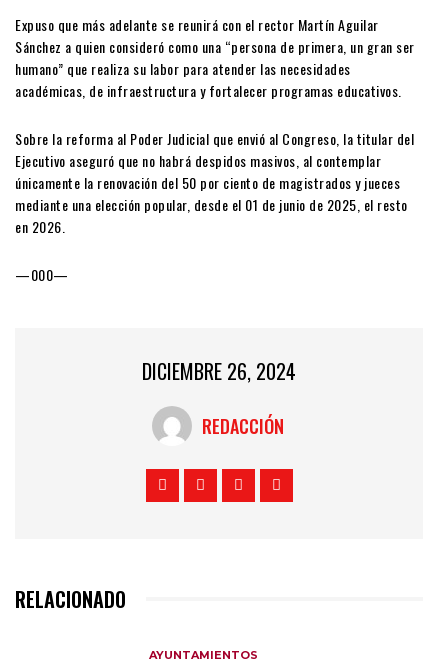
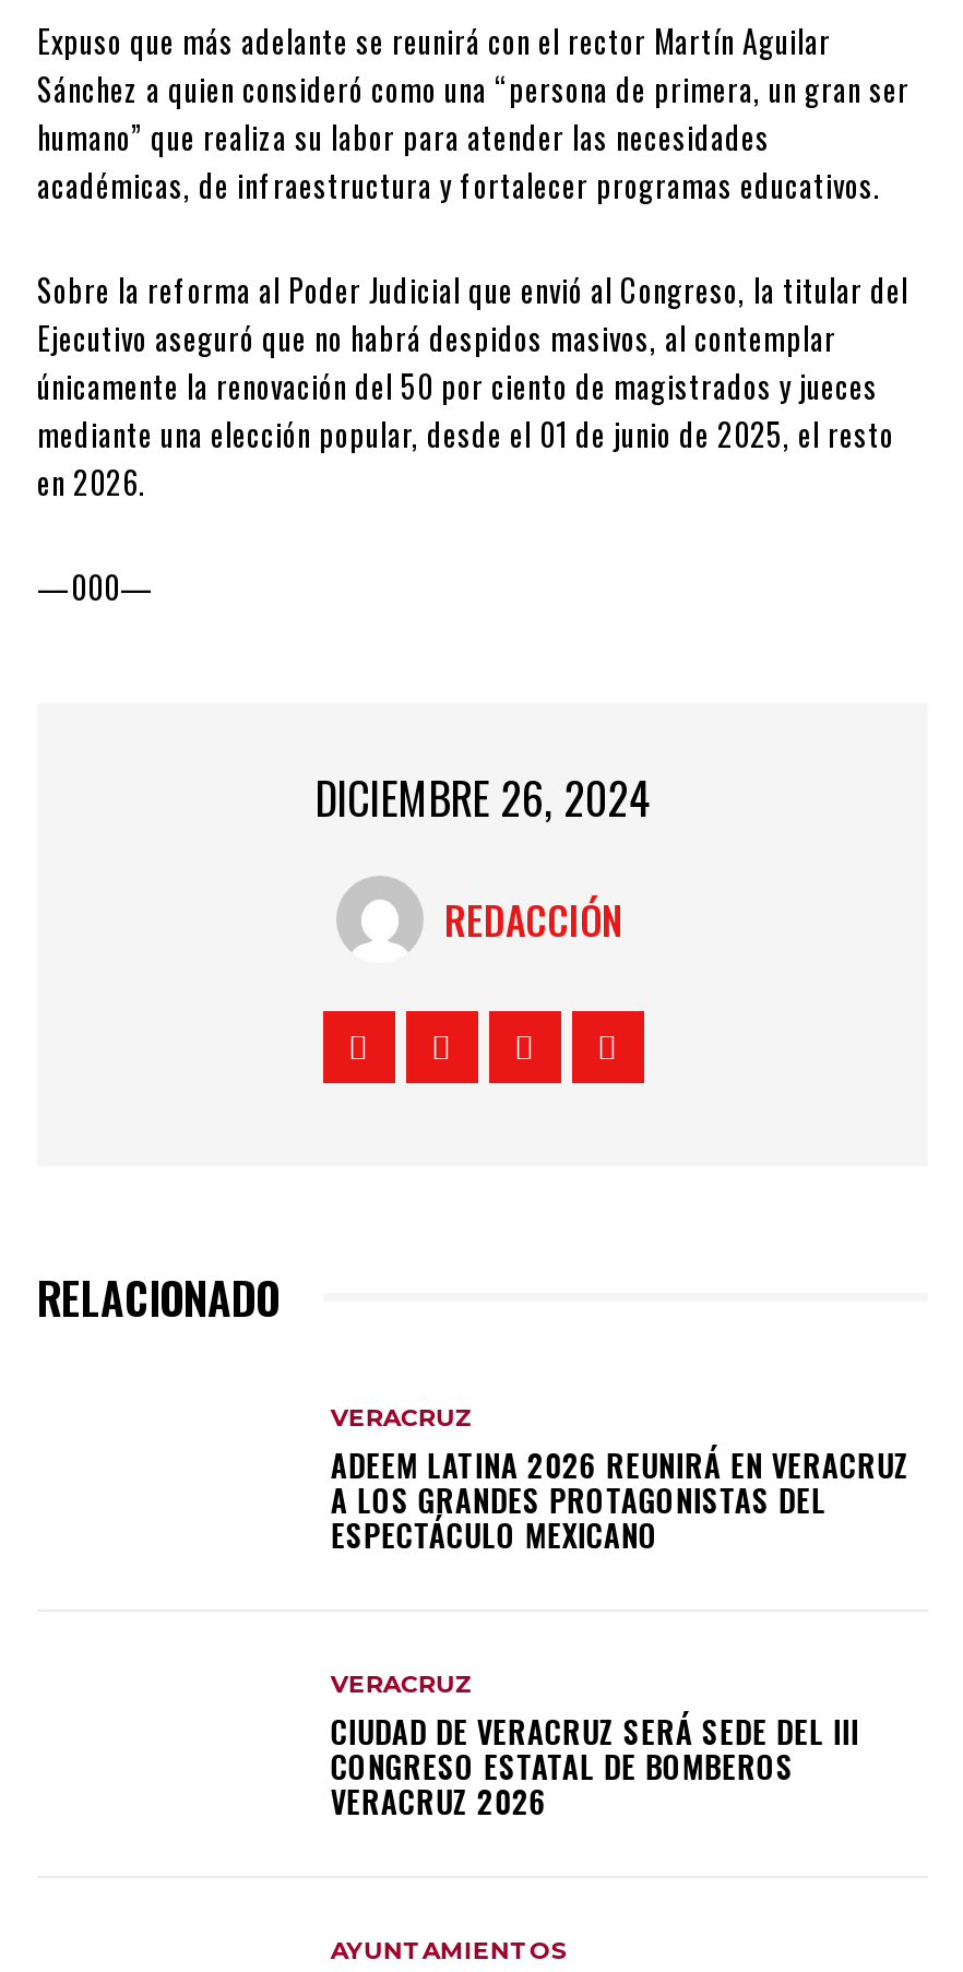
none -> [331,1402,909,1824] VERACRUZ | ADEEM LATINA 2026 REUNIRÁ EN VERACRUZ | A LOS GRANDES PROTAGONISTAS DEL | ESPECTÁCULO MEXICANO | VERACRUZ | CIUDAD DE VERACRUZ SERÁ SEDE DEL III | CONGRESO ESTATAL DE BOMBEROS | VERACRUZ 2026

